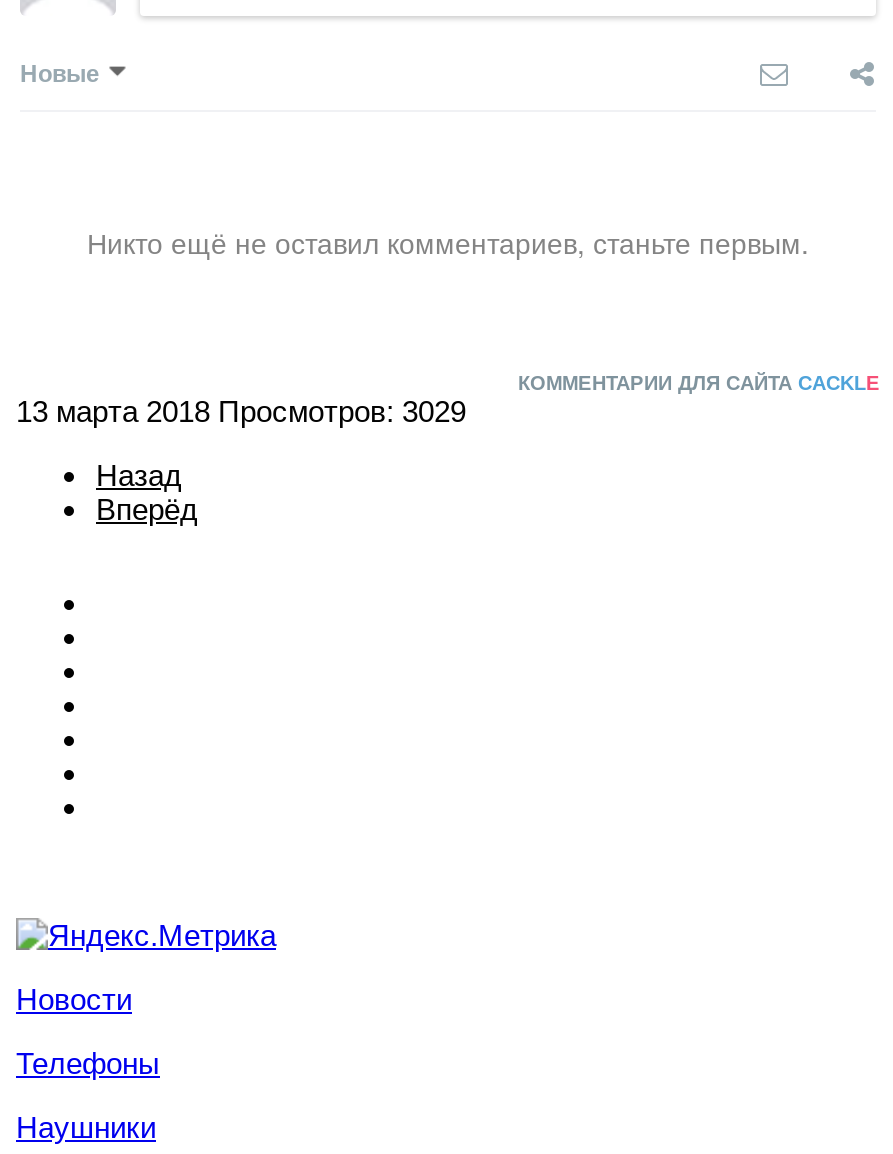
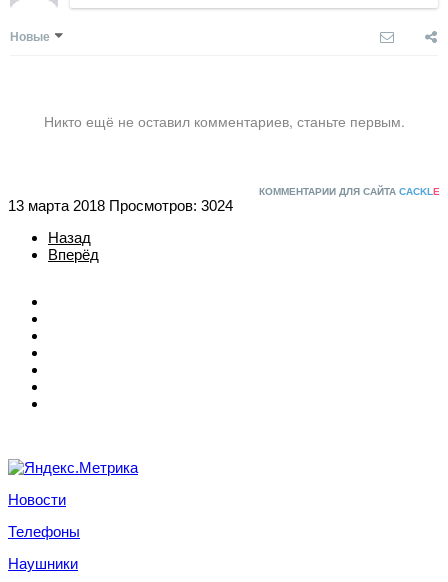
[16,393,466,427] 13 марта 2018 Просмотров: 3029 -> [8,197,233,214] 13 марта 2018 Просмотров: 3024

